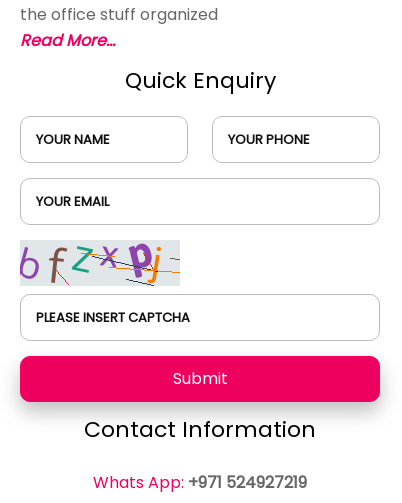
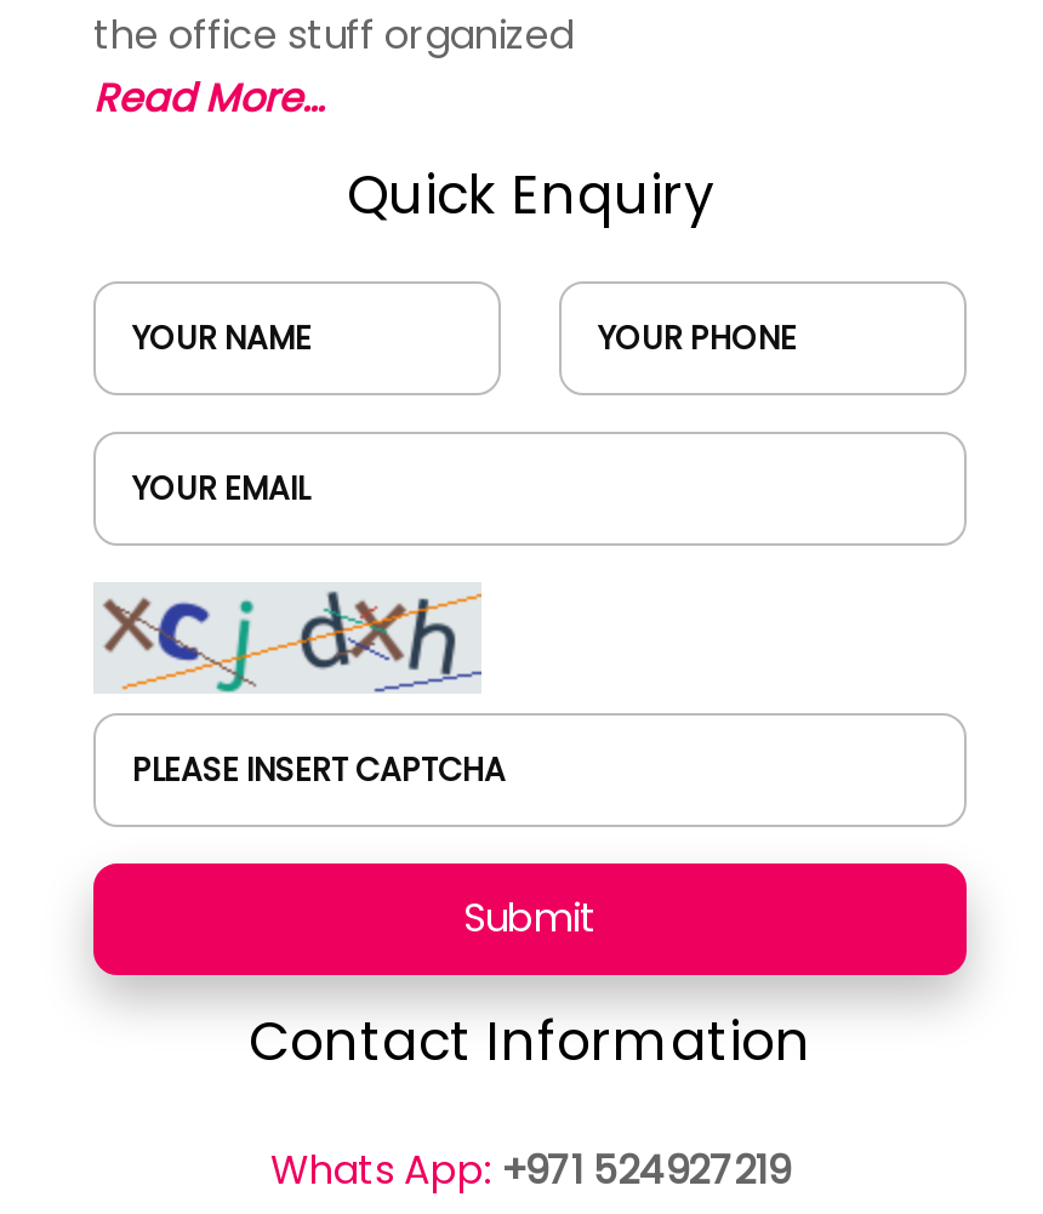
[19,243,180,286] [image] -> [93,589,481,694] [image]

